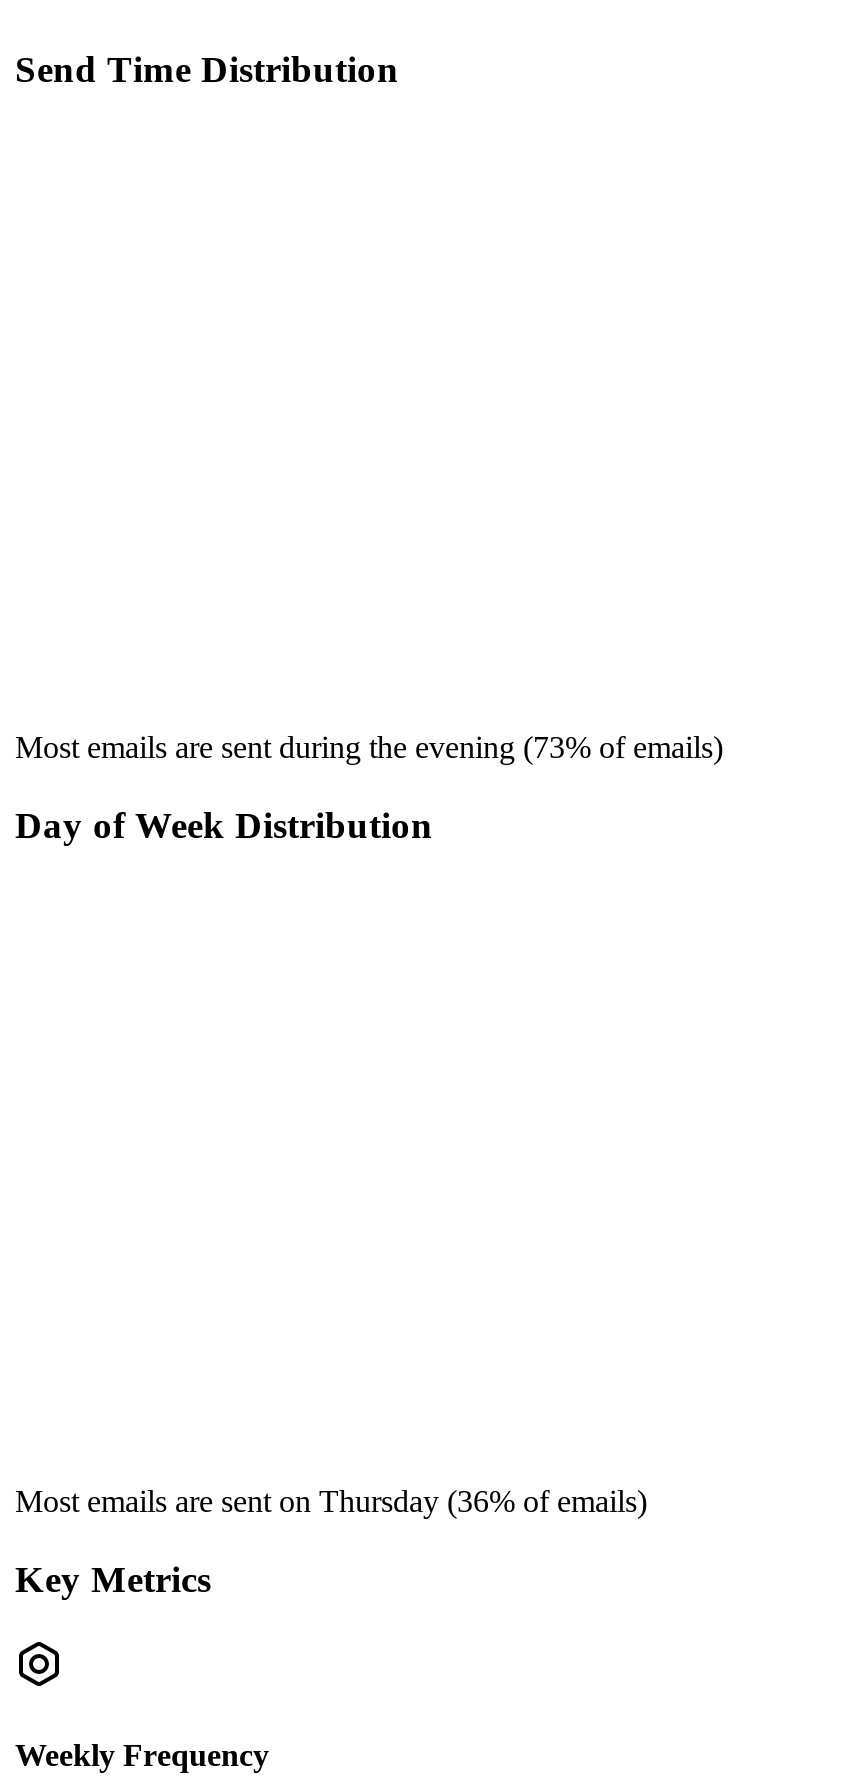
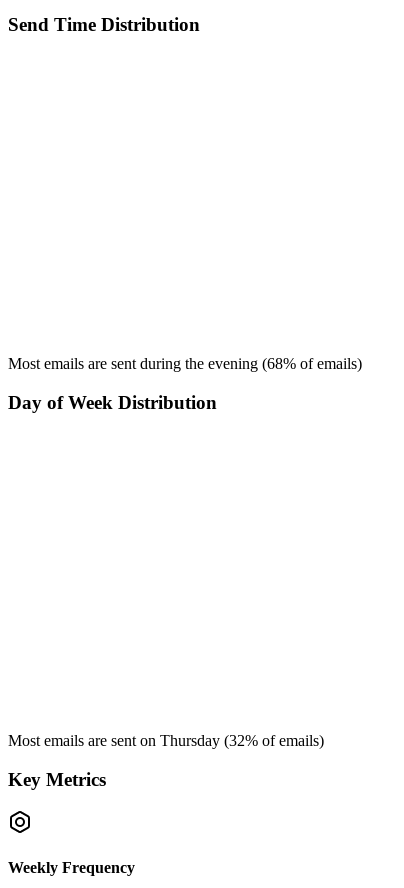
[15,730,723,764] Most emails are sent during the evening (73% of emails) -> [8,355,362,372] Most emails are sent during the evening (68% of emails)
[15,1484,647,1518] Most emails are sent on Thursday (36% of emails) -> [8,732,324,749] Most emails are sent on Thursday (32% of emails)

